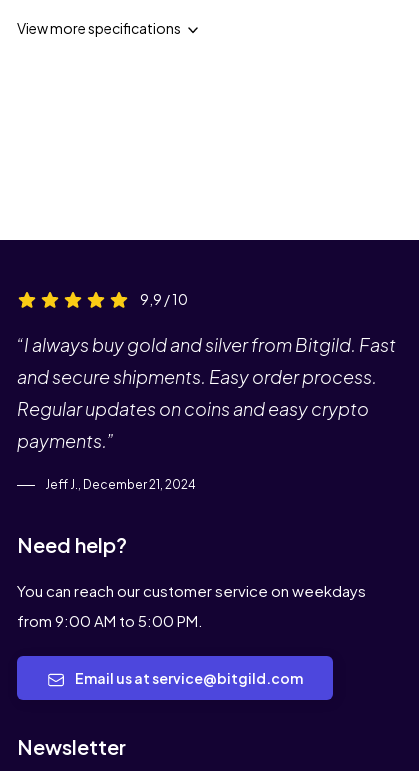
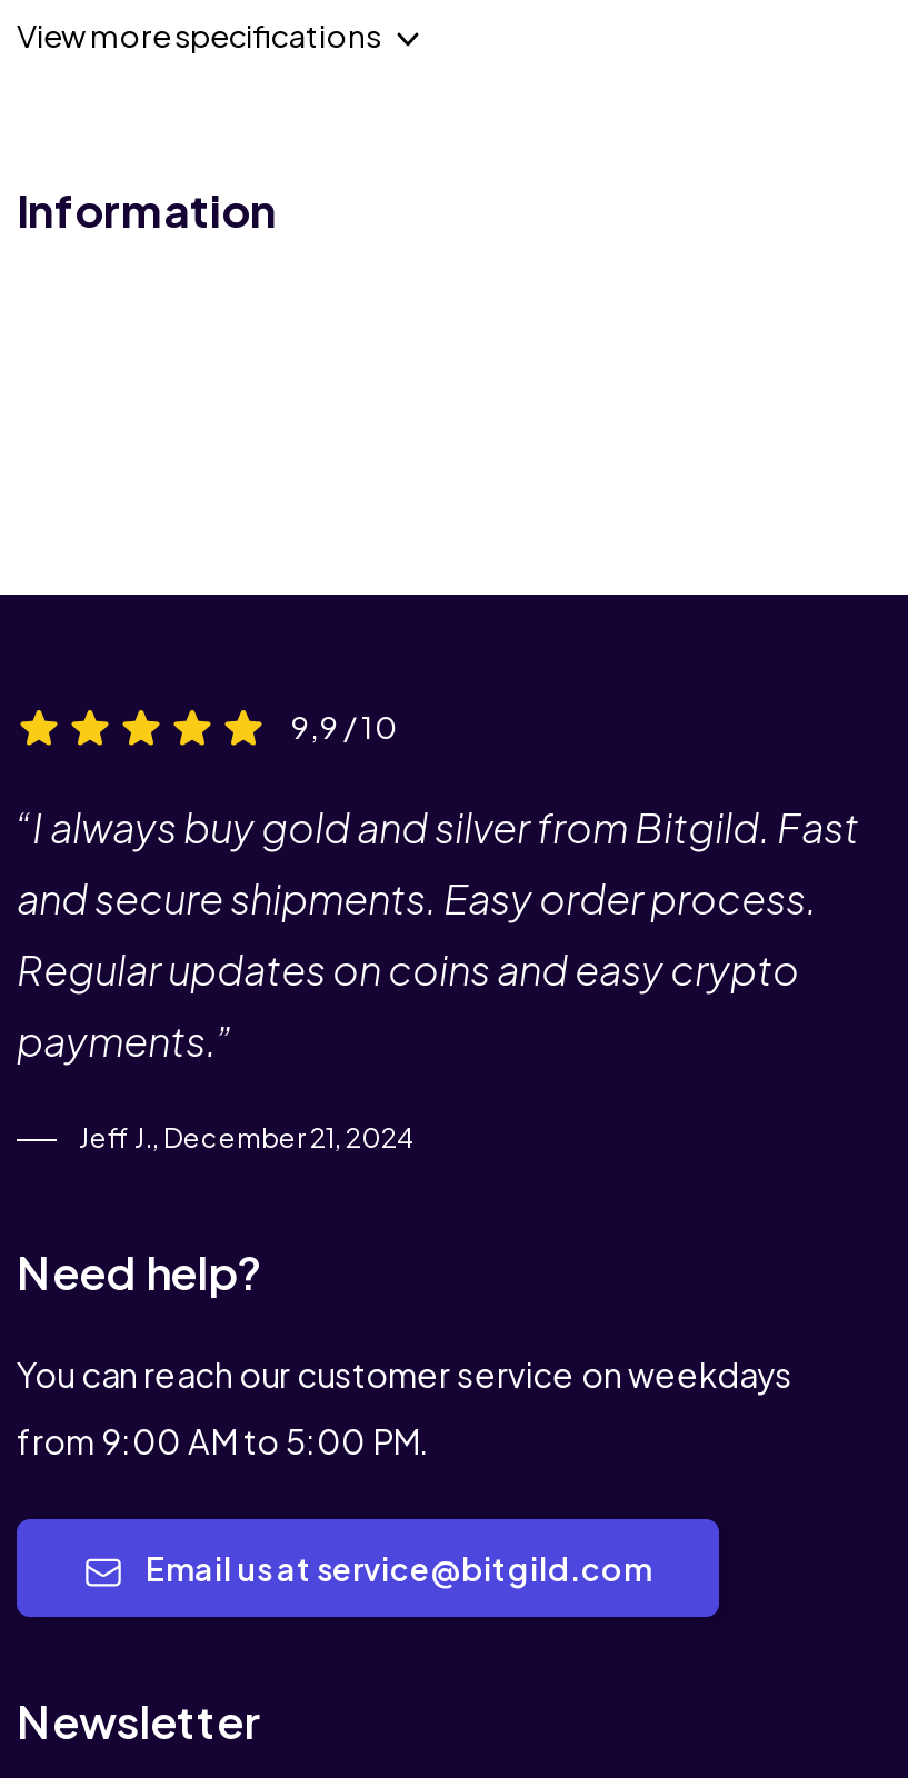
none -> [17,182,277,237] Information

